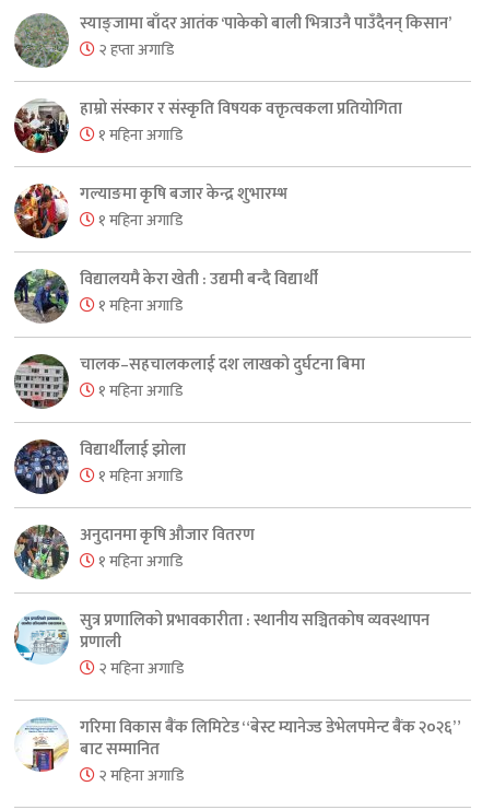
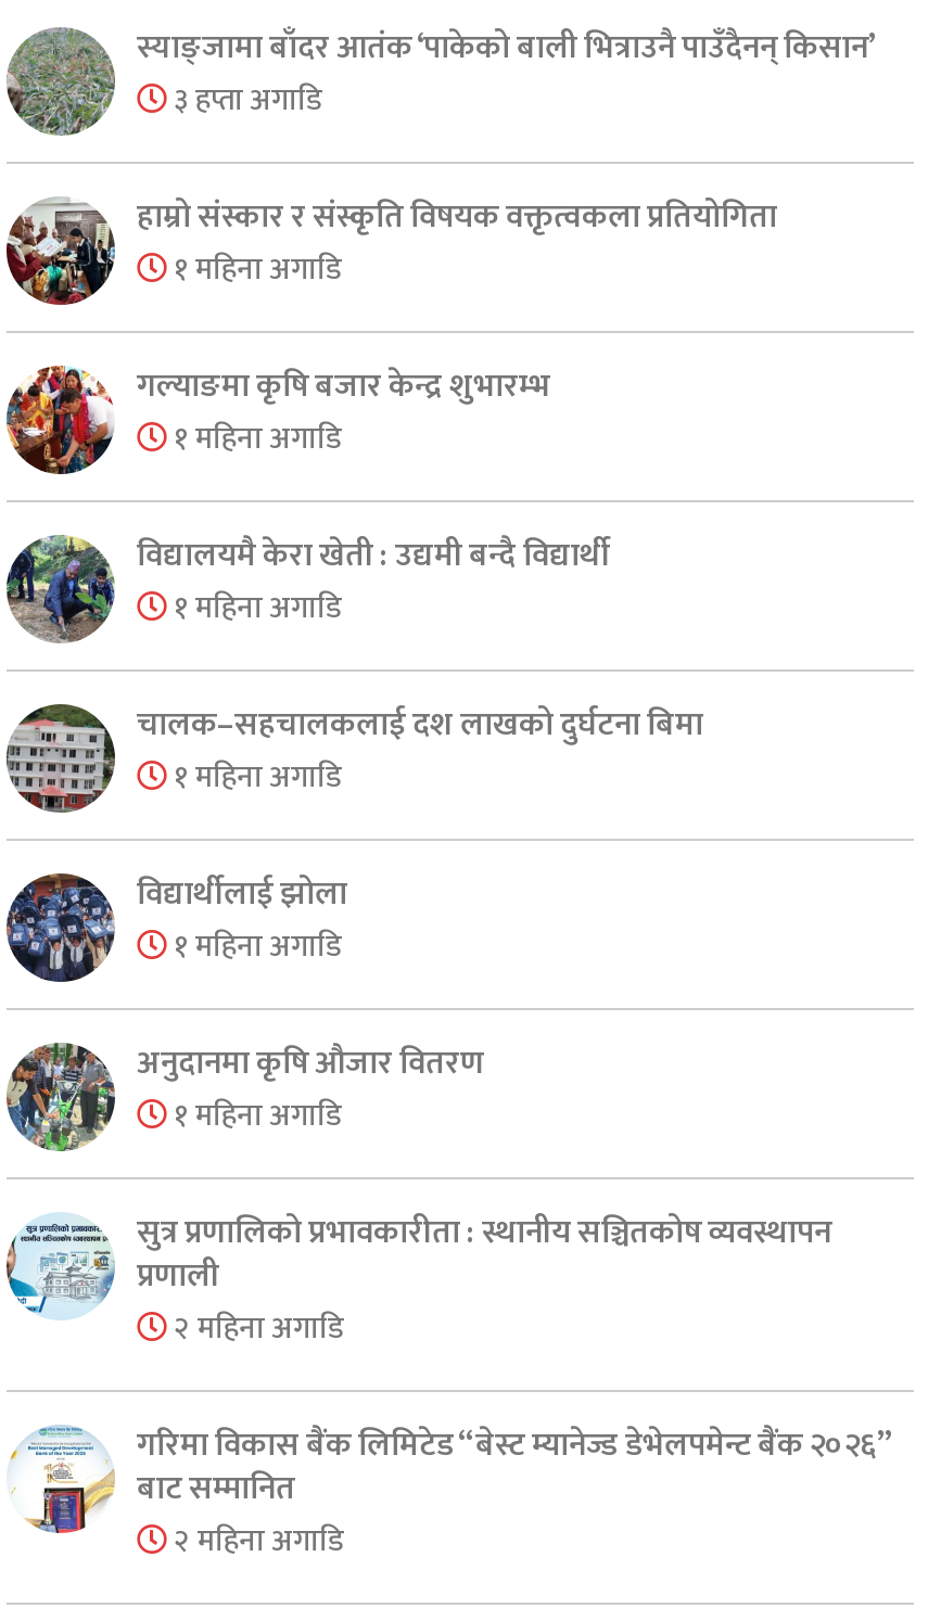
[95,37,174,62] २ हप्ता अगाडि -> [167,74,321,124] ३ हप्ता अगाडि

